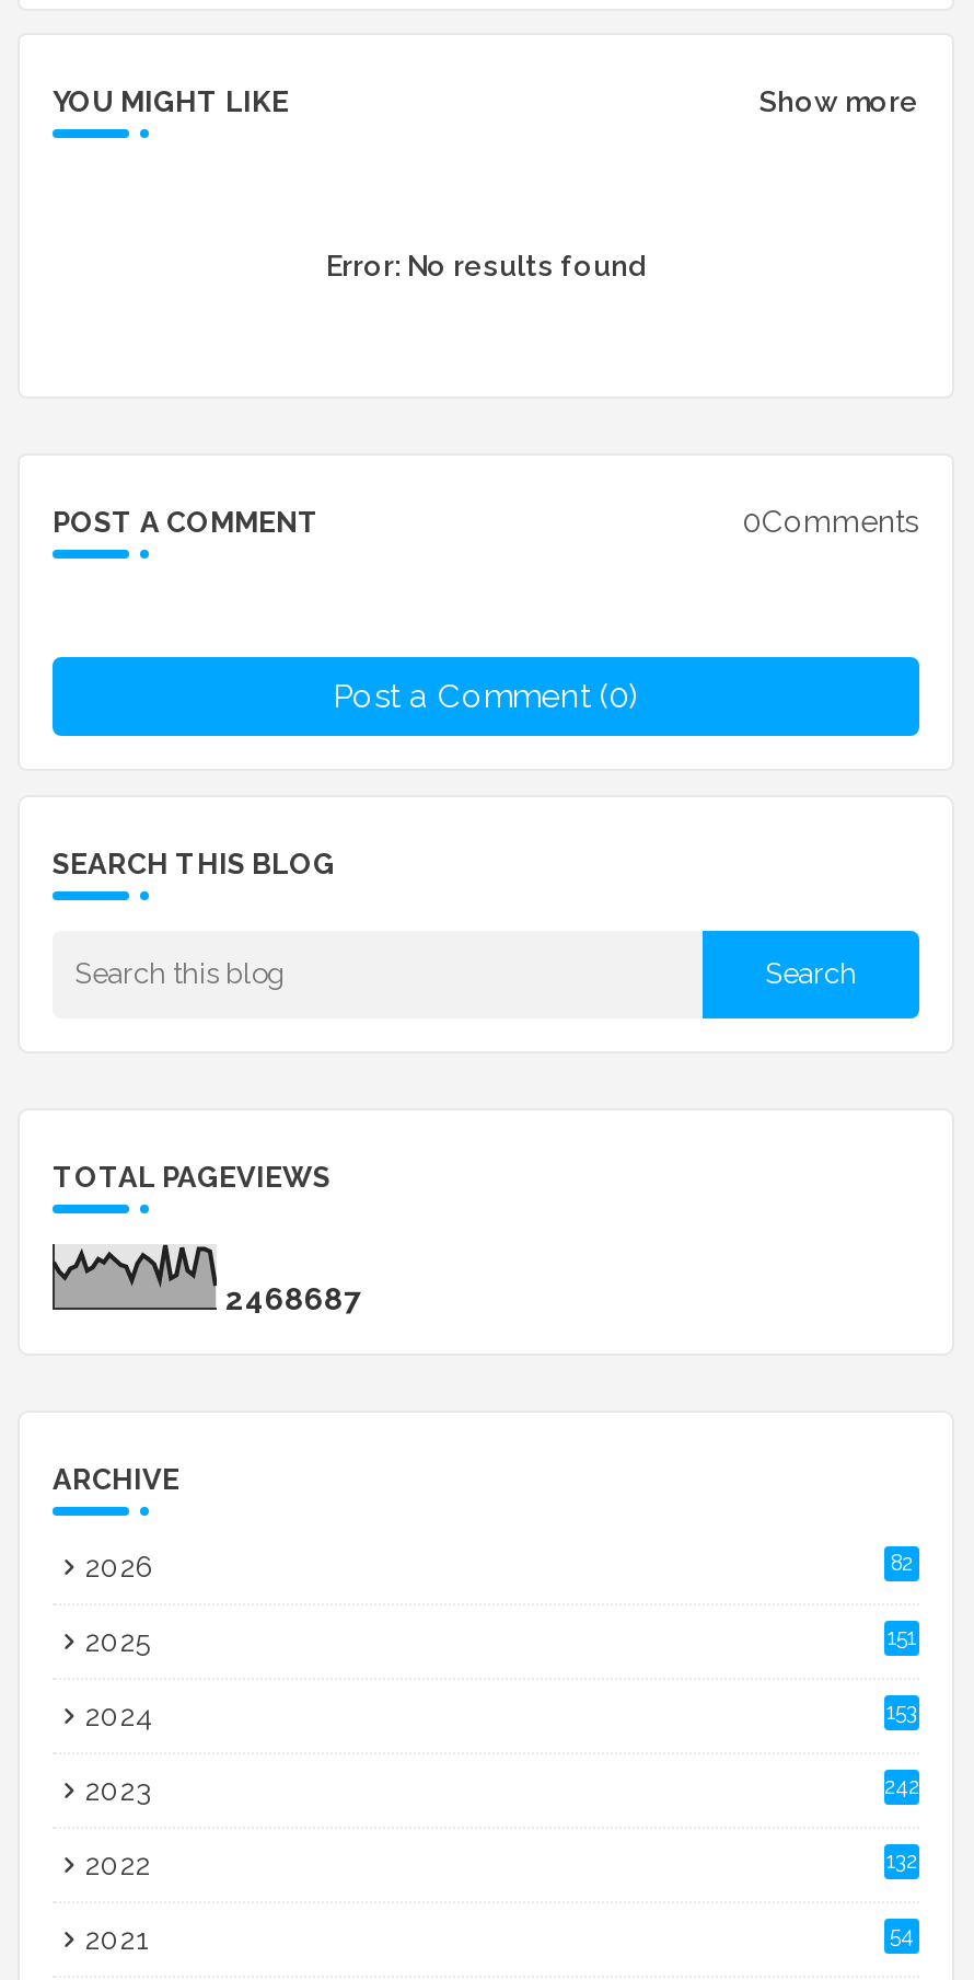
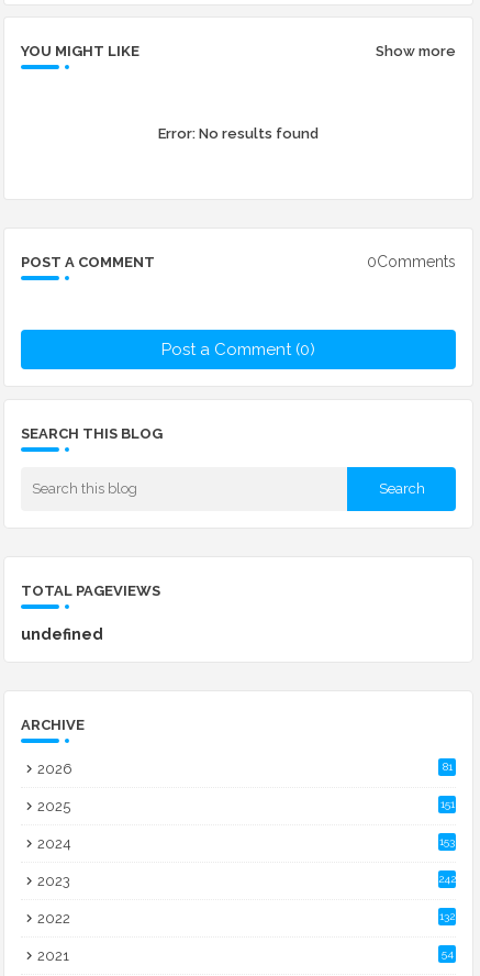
[225,1280,361,1315] 2468687 -> [21,625,103,642] undefned
[891,1550,913,1574] 82 -> [442,760,452,772] 81

